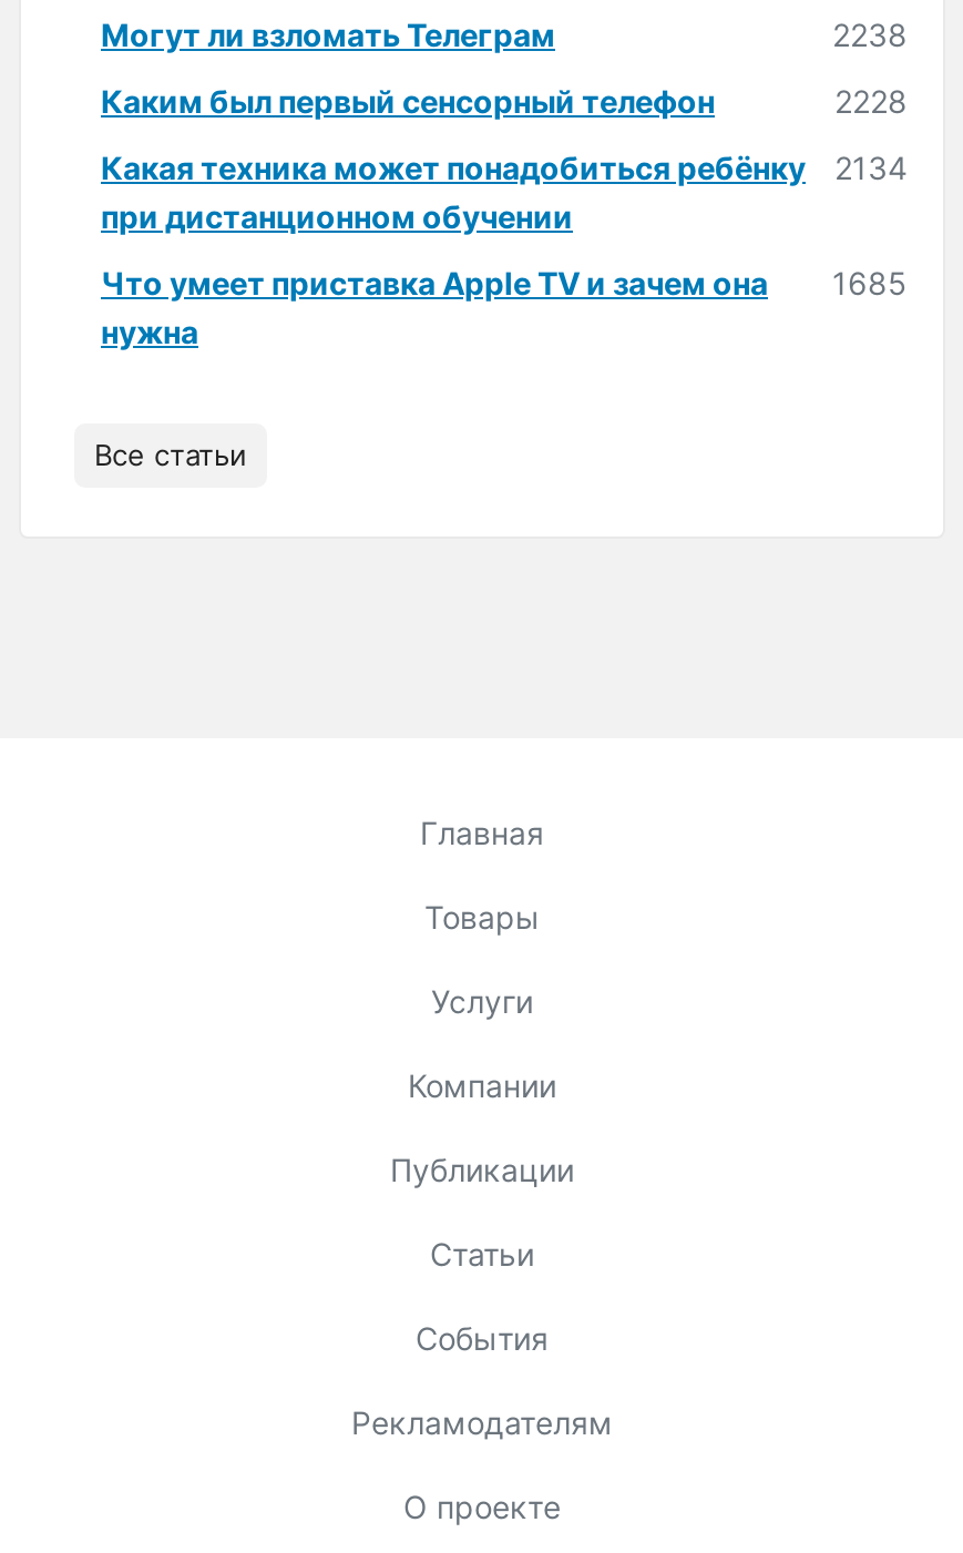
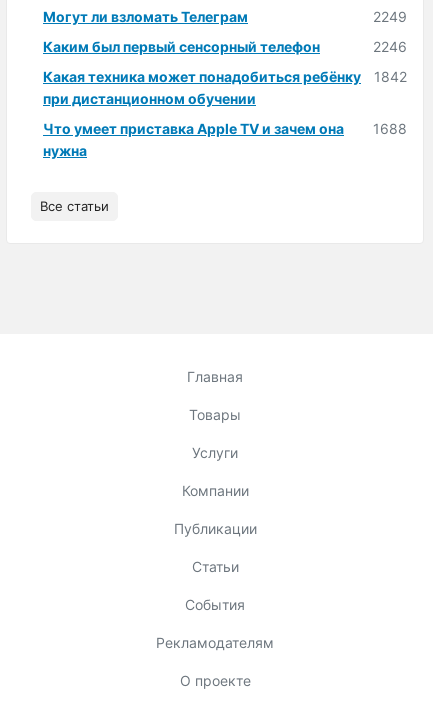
[832,16,908,54] 2238 -> [373,8,407,25] 2249
[834,82,908,120] 2228 -> [373,38,407,55] 2246
[101,149,908,187] Какая техника может понадобиться ребёнку 2134 -> [43,68,407,85] Какая техника может понадобиться ребёнку 1842
[101,264,908,302] Что умеет приставка Apple TV и зачем она 1685 -> [43,120,407,137] Что умеет приставка Apple TV и зачем она 1688

